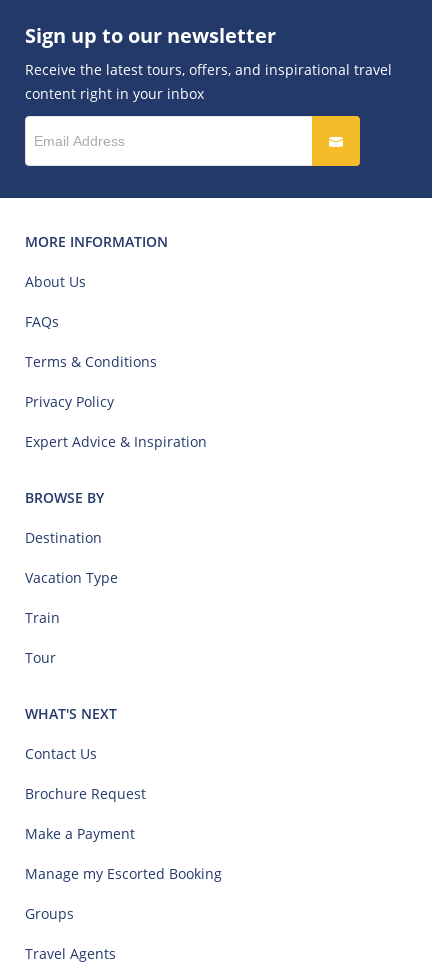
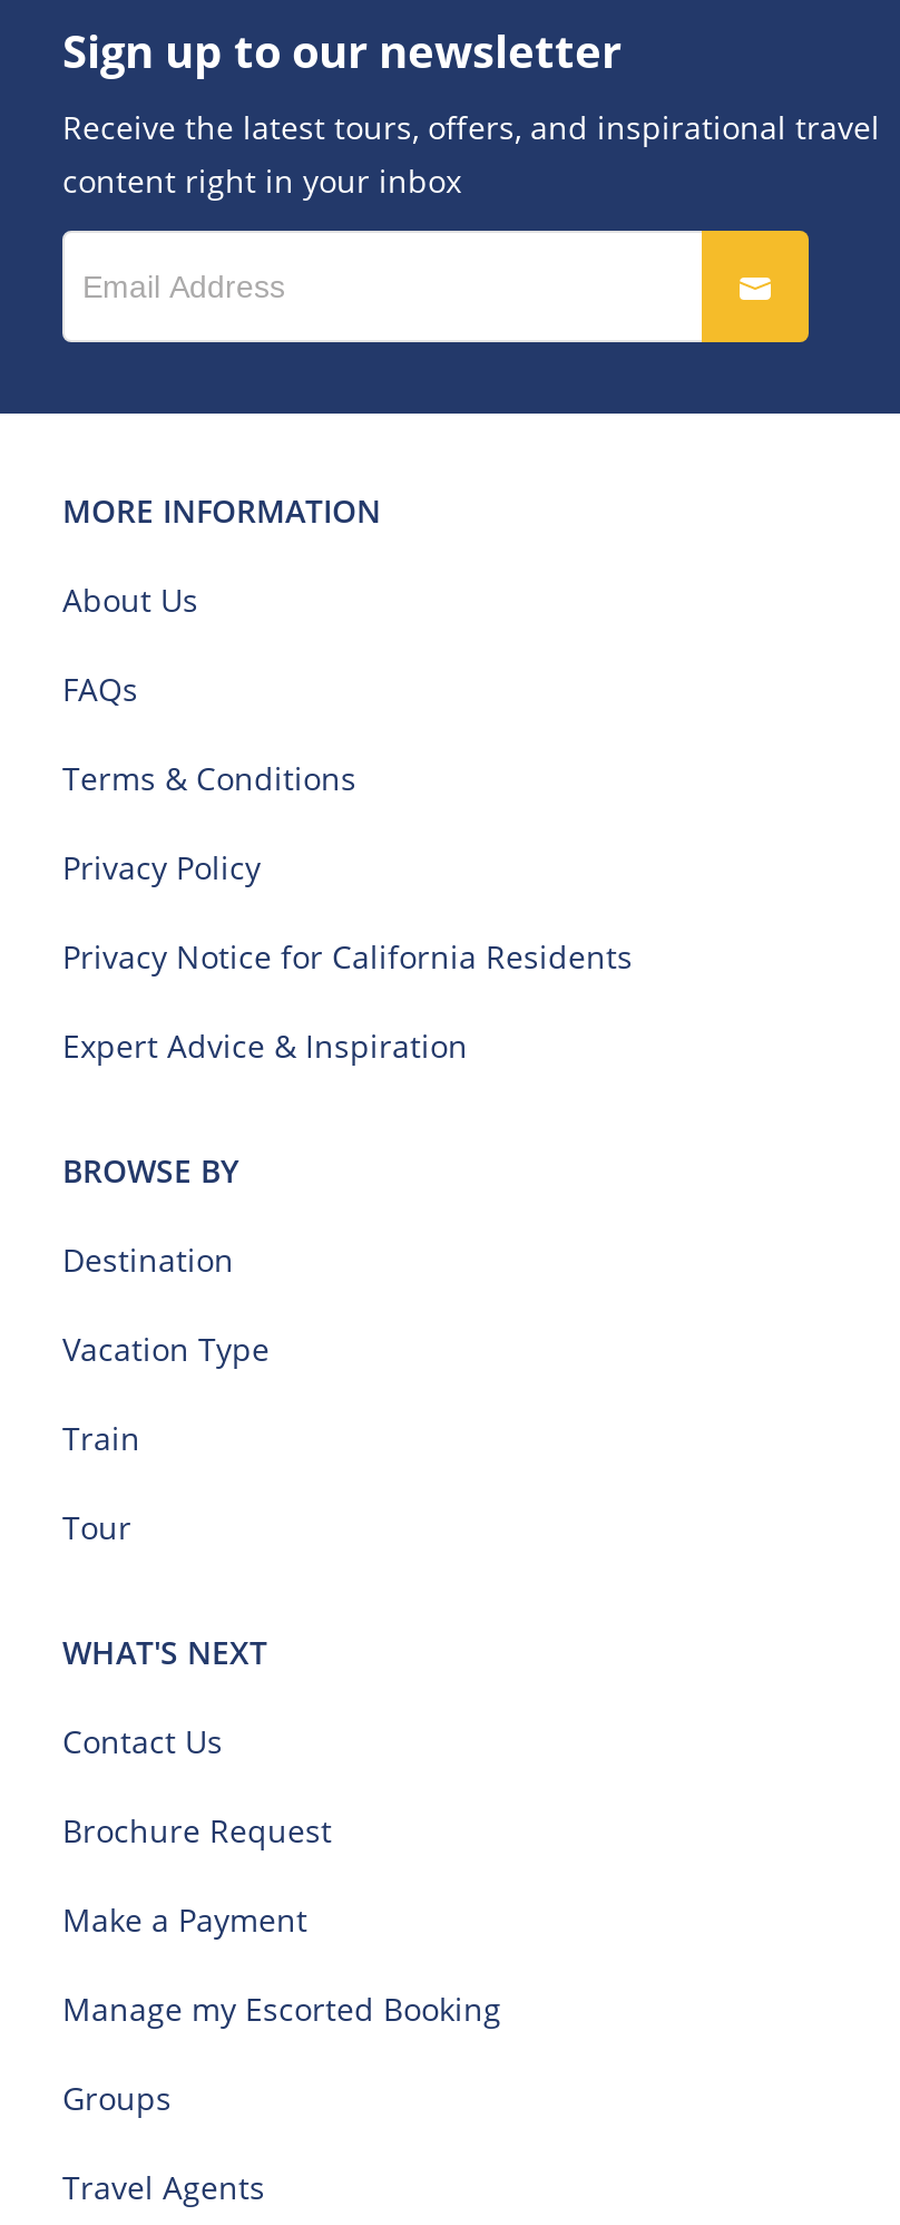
none -> [62,935,633,978] Privacy Notice for California Residents

